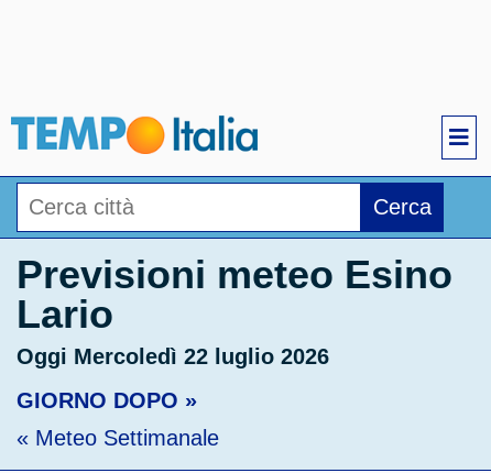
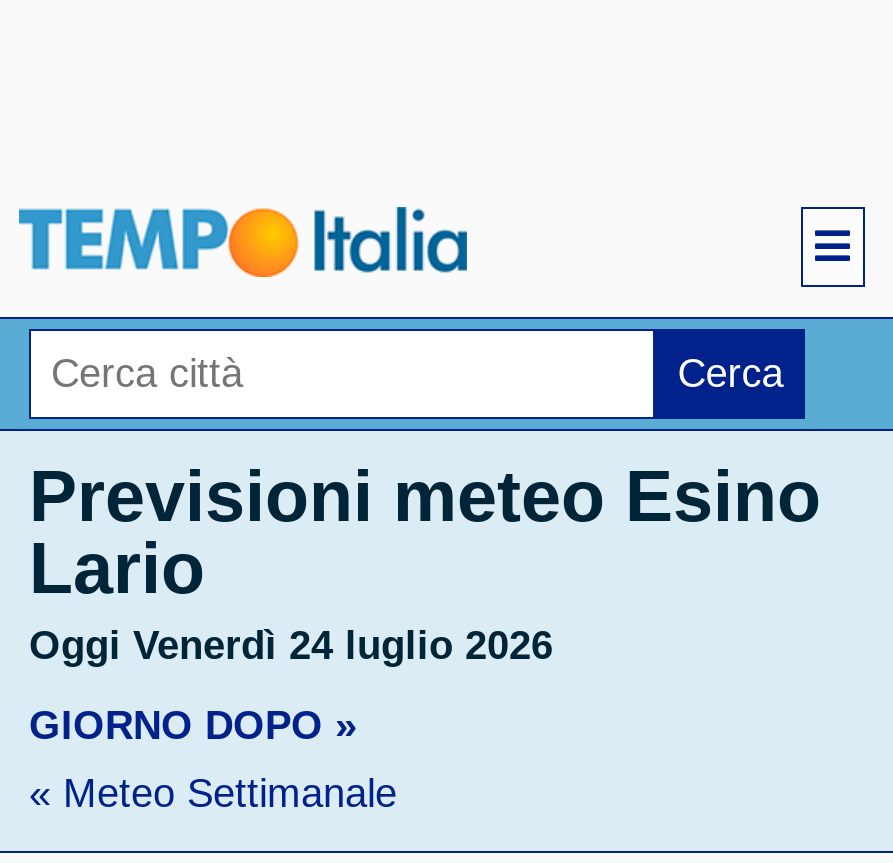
[17,344,329,369] Oggi Mercoledì 22 luglio 2026 -> [29,623,553,667] Oggi Venerdì 24 luglio 2026

